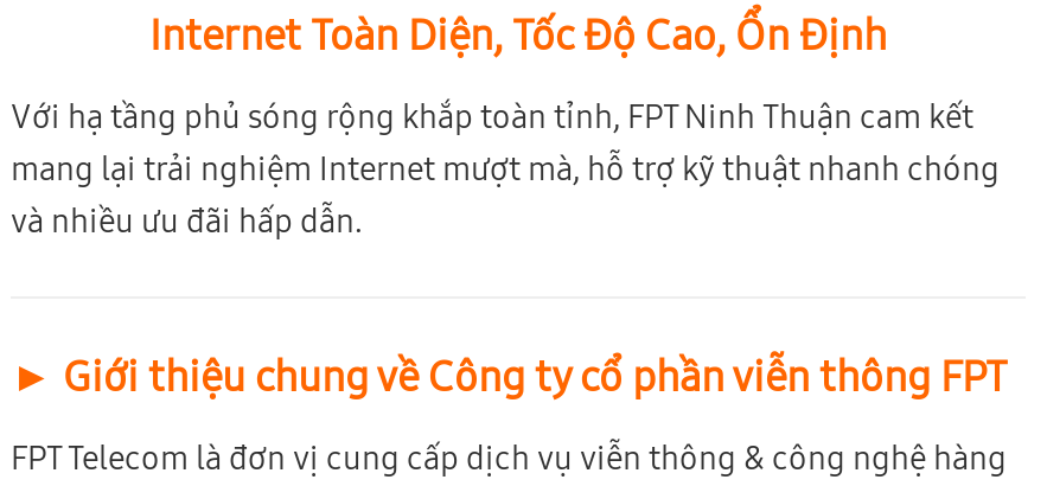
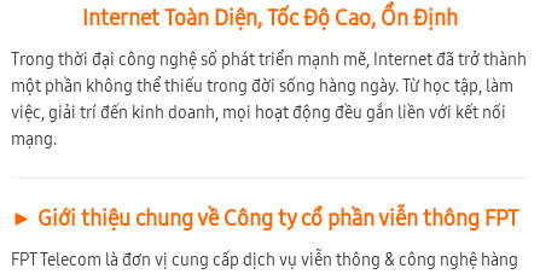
[11,96,1000,241] Với hạ tầng phủ sóng rộng khắp toàn tỉnh, FPT Ninh Thuận cam kết | mang lại trải nghiệm Internet mượt mà, hỗ trợ kỹ thuật nhanh chóng | và nhiều ưu đãi hấp dẫn. -> [11,49,527,149] Trong thời đại công nghệ số phát triển mạnh mẽ, Internet đã trở thành | một phần không thể thiếu trong đời sống hàng ngày. Từ học tập, làm | việc, giải trí đến kinh doanh, mọi hoạt động đều gắn liền với kết nối | mạng.

